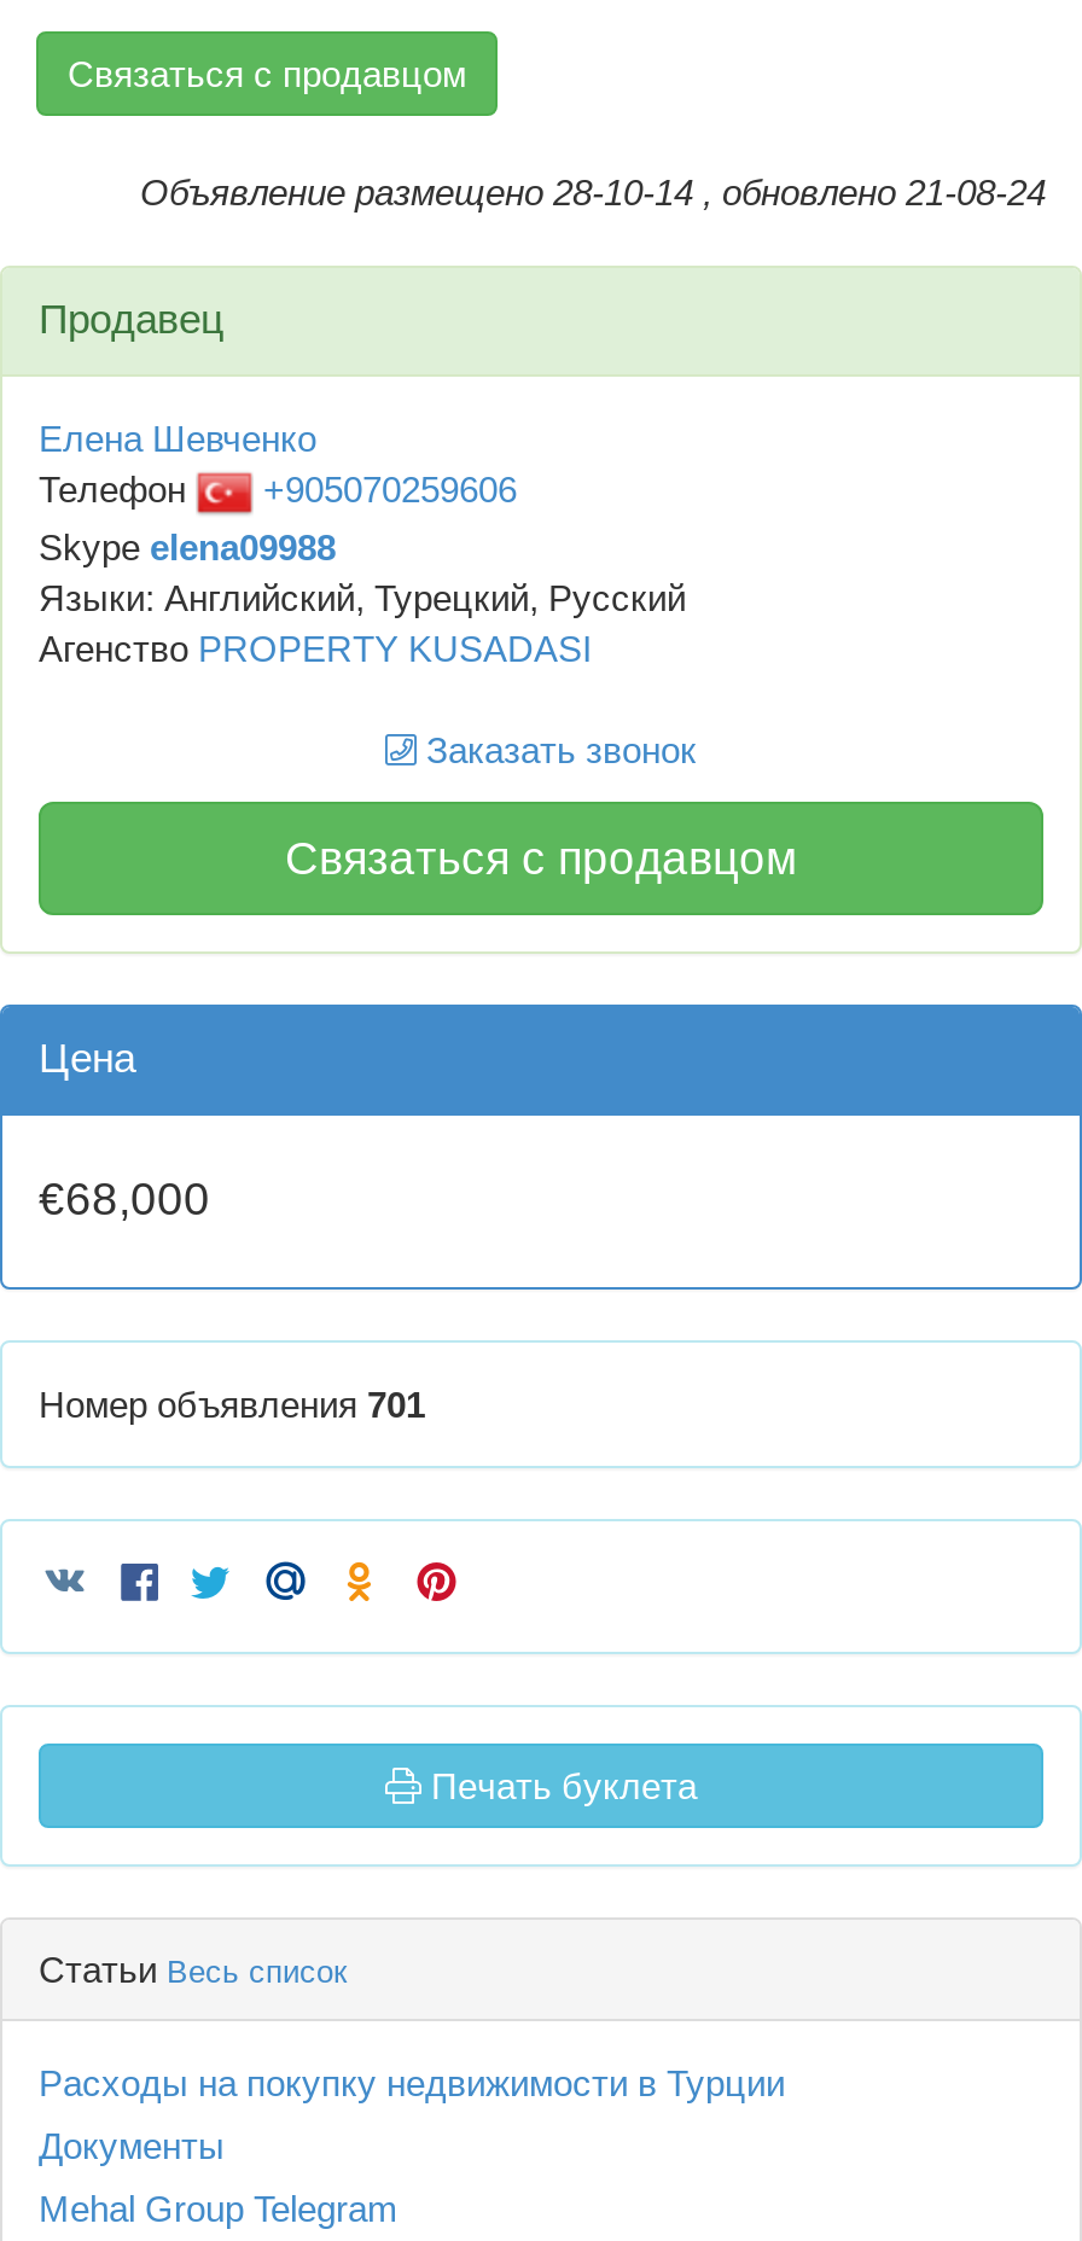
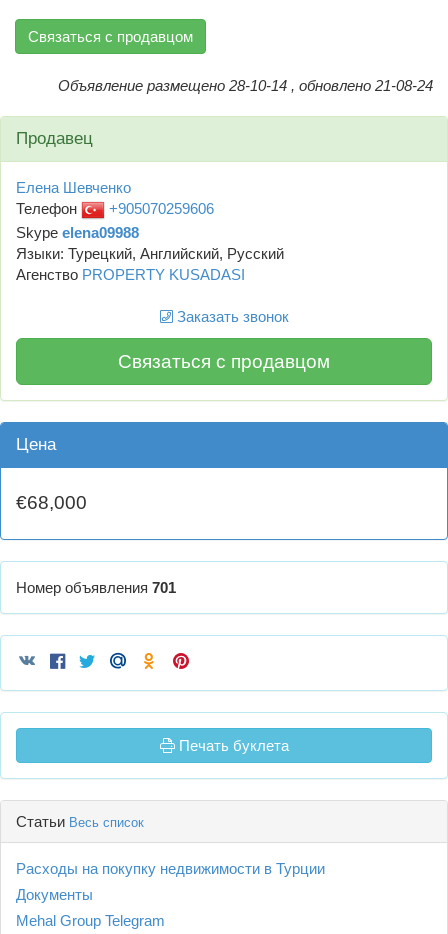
[39,577,686,618] Языки: Английский, Турецкий, Русский -> [16,245,284,262] Языки: Турецкий, Английский, Русский

